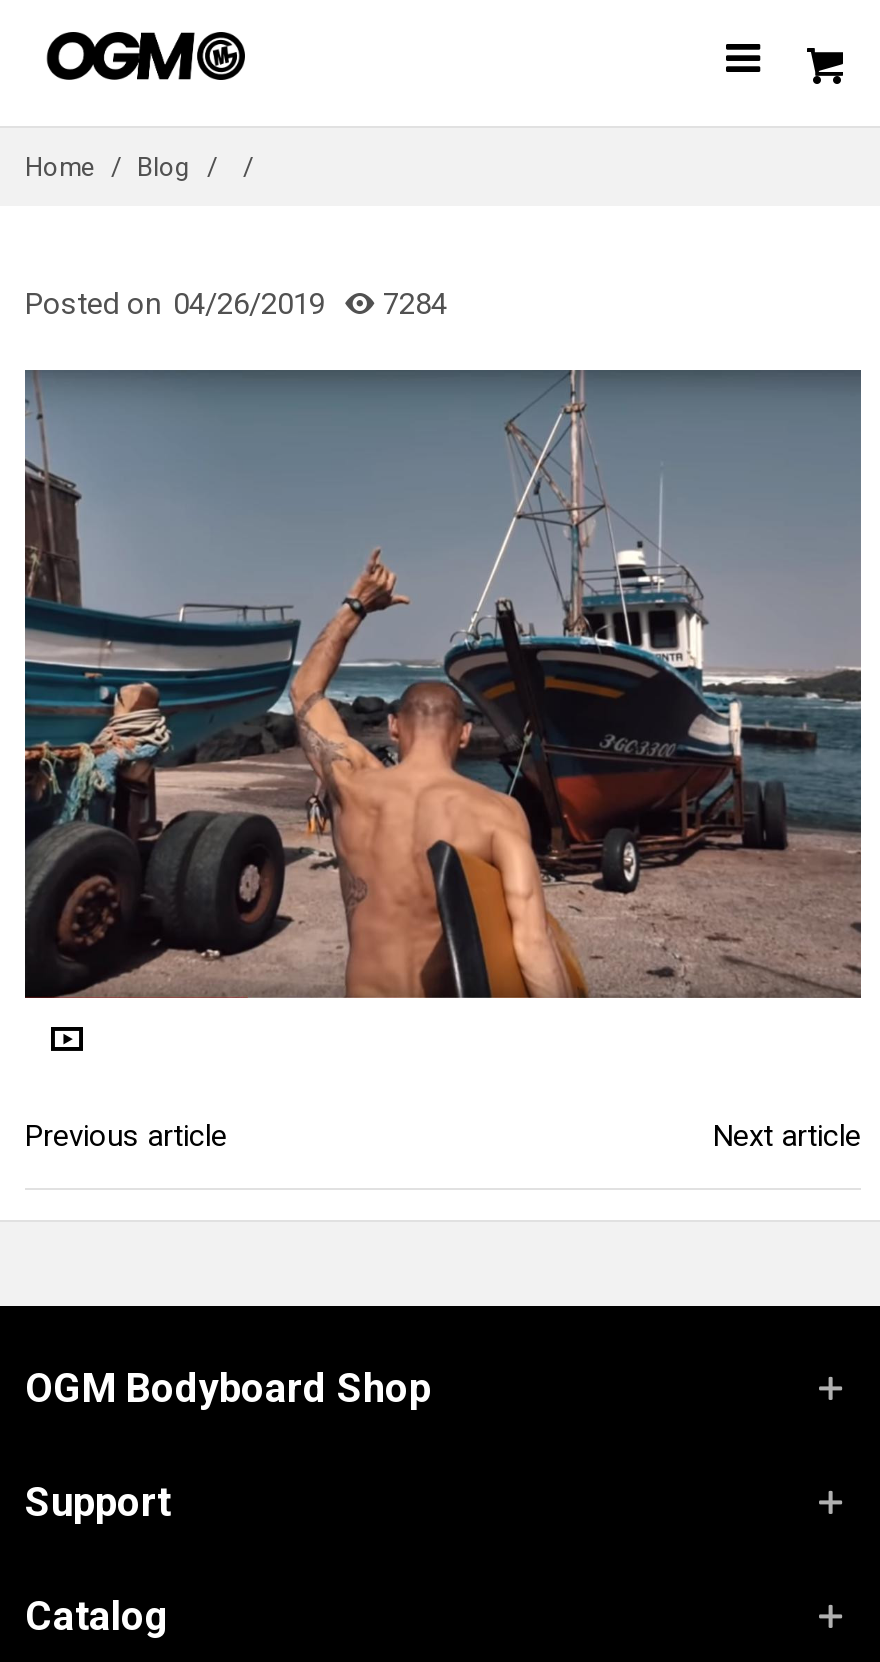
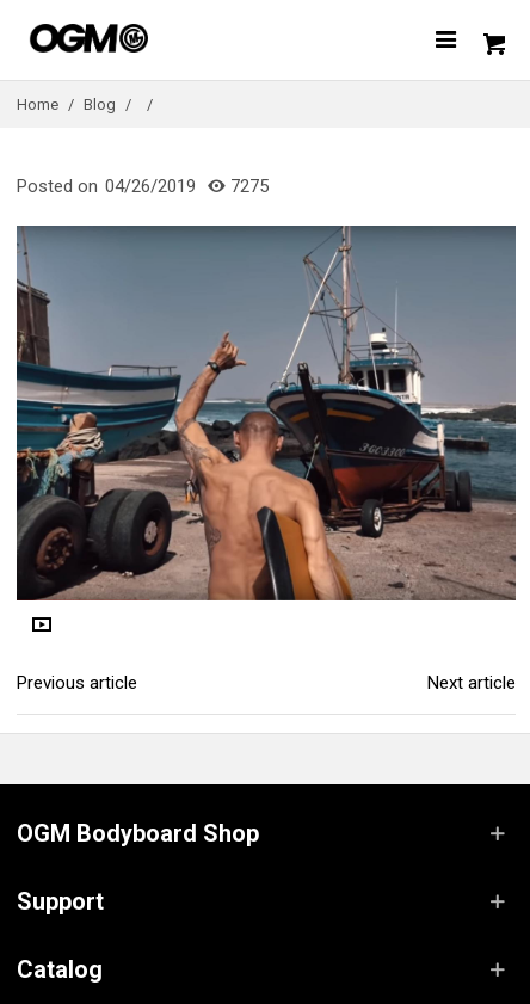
[25,286,447,322] Posted on 04/26/2019 7284 -> [17,175,269,197] Posted on 04/26/2019 7275

